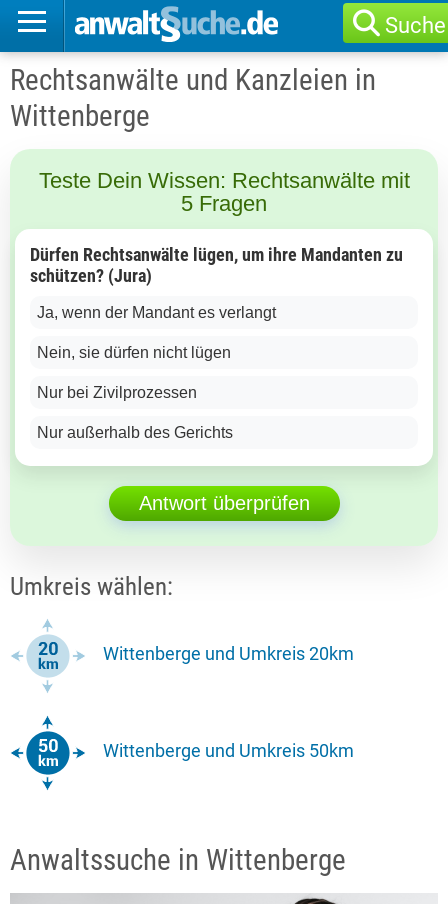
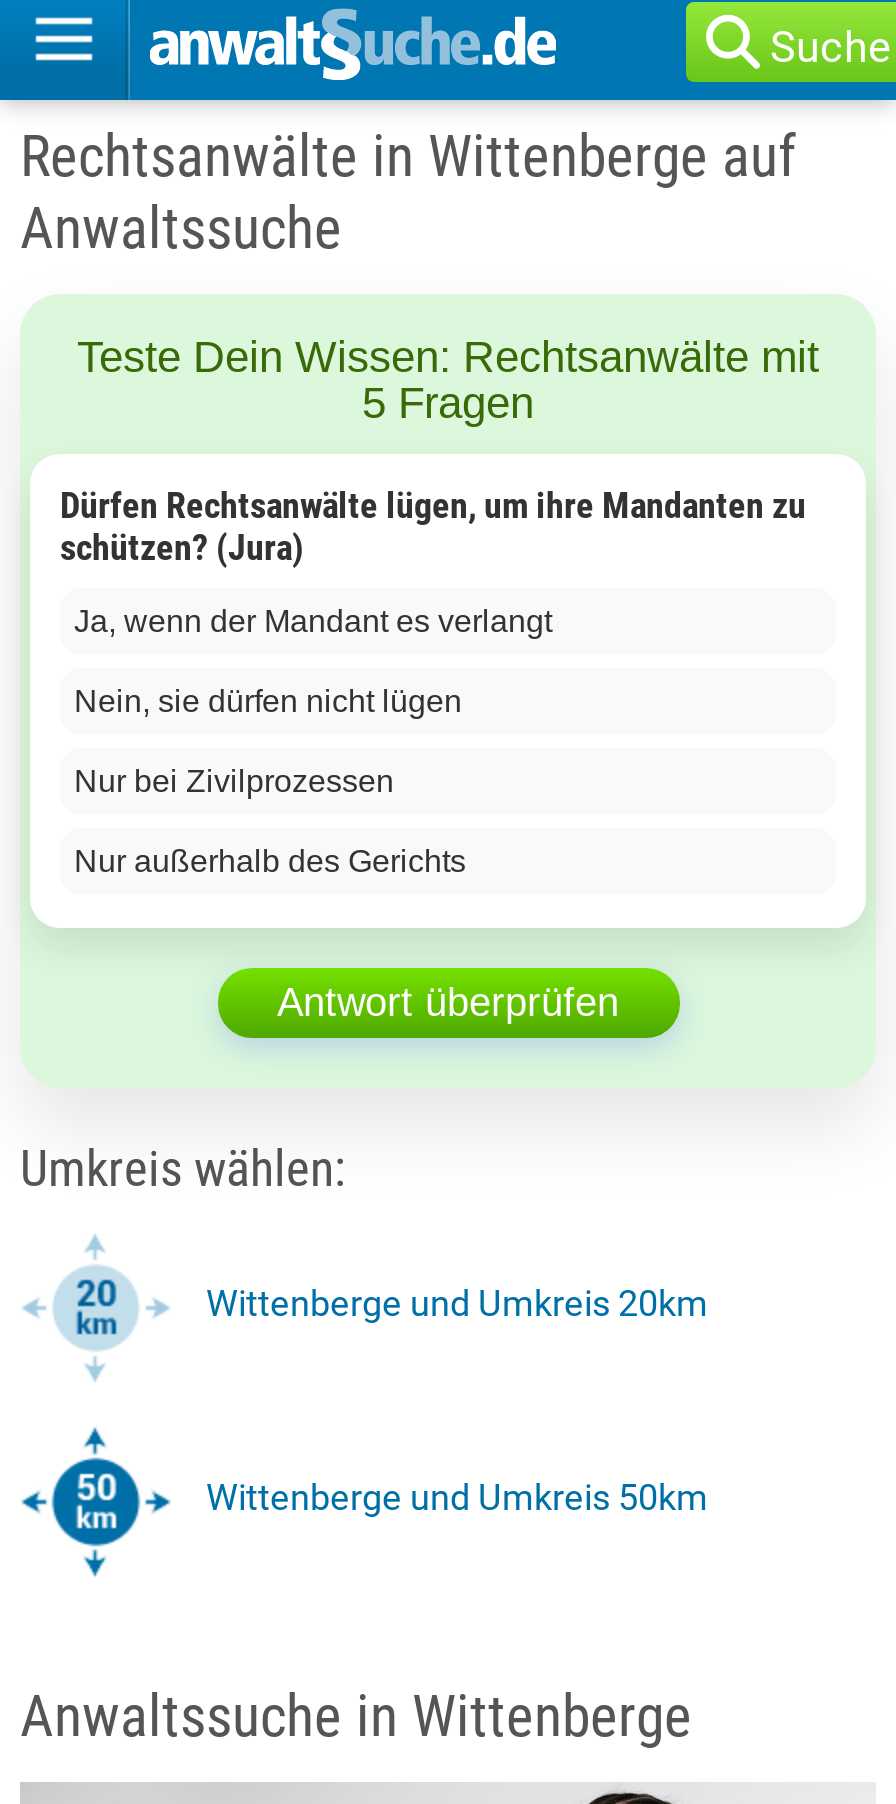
[10,63,376,133] Rechtsanwälte und Kanzleien in | Wittenberge -> [20,122,796,262] Rechtsanwälte in Wittenberge auf | Anwaltssuche

